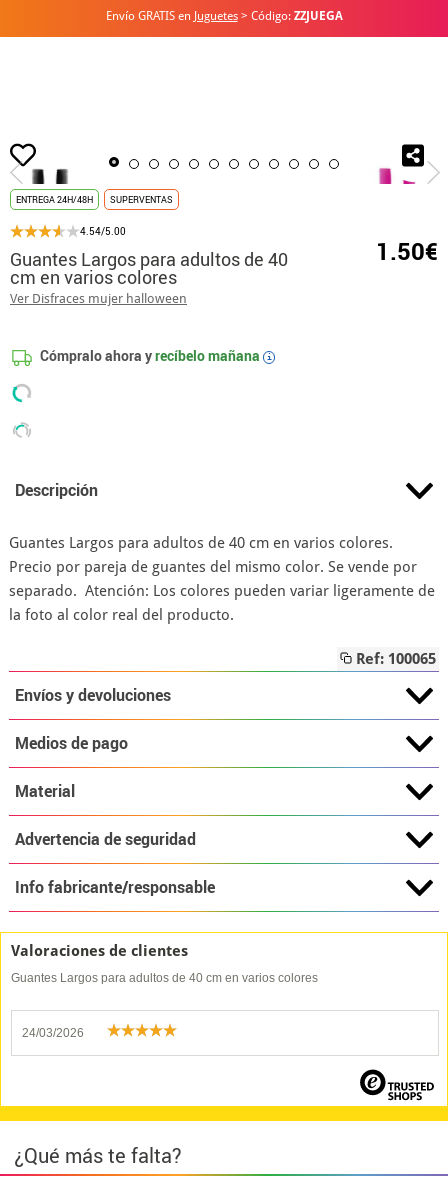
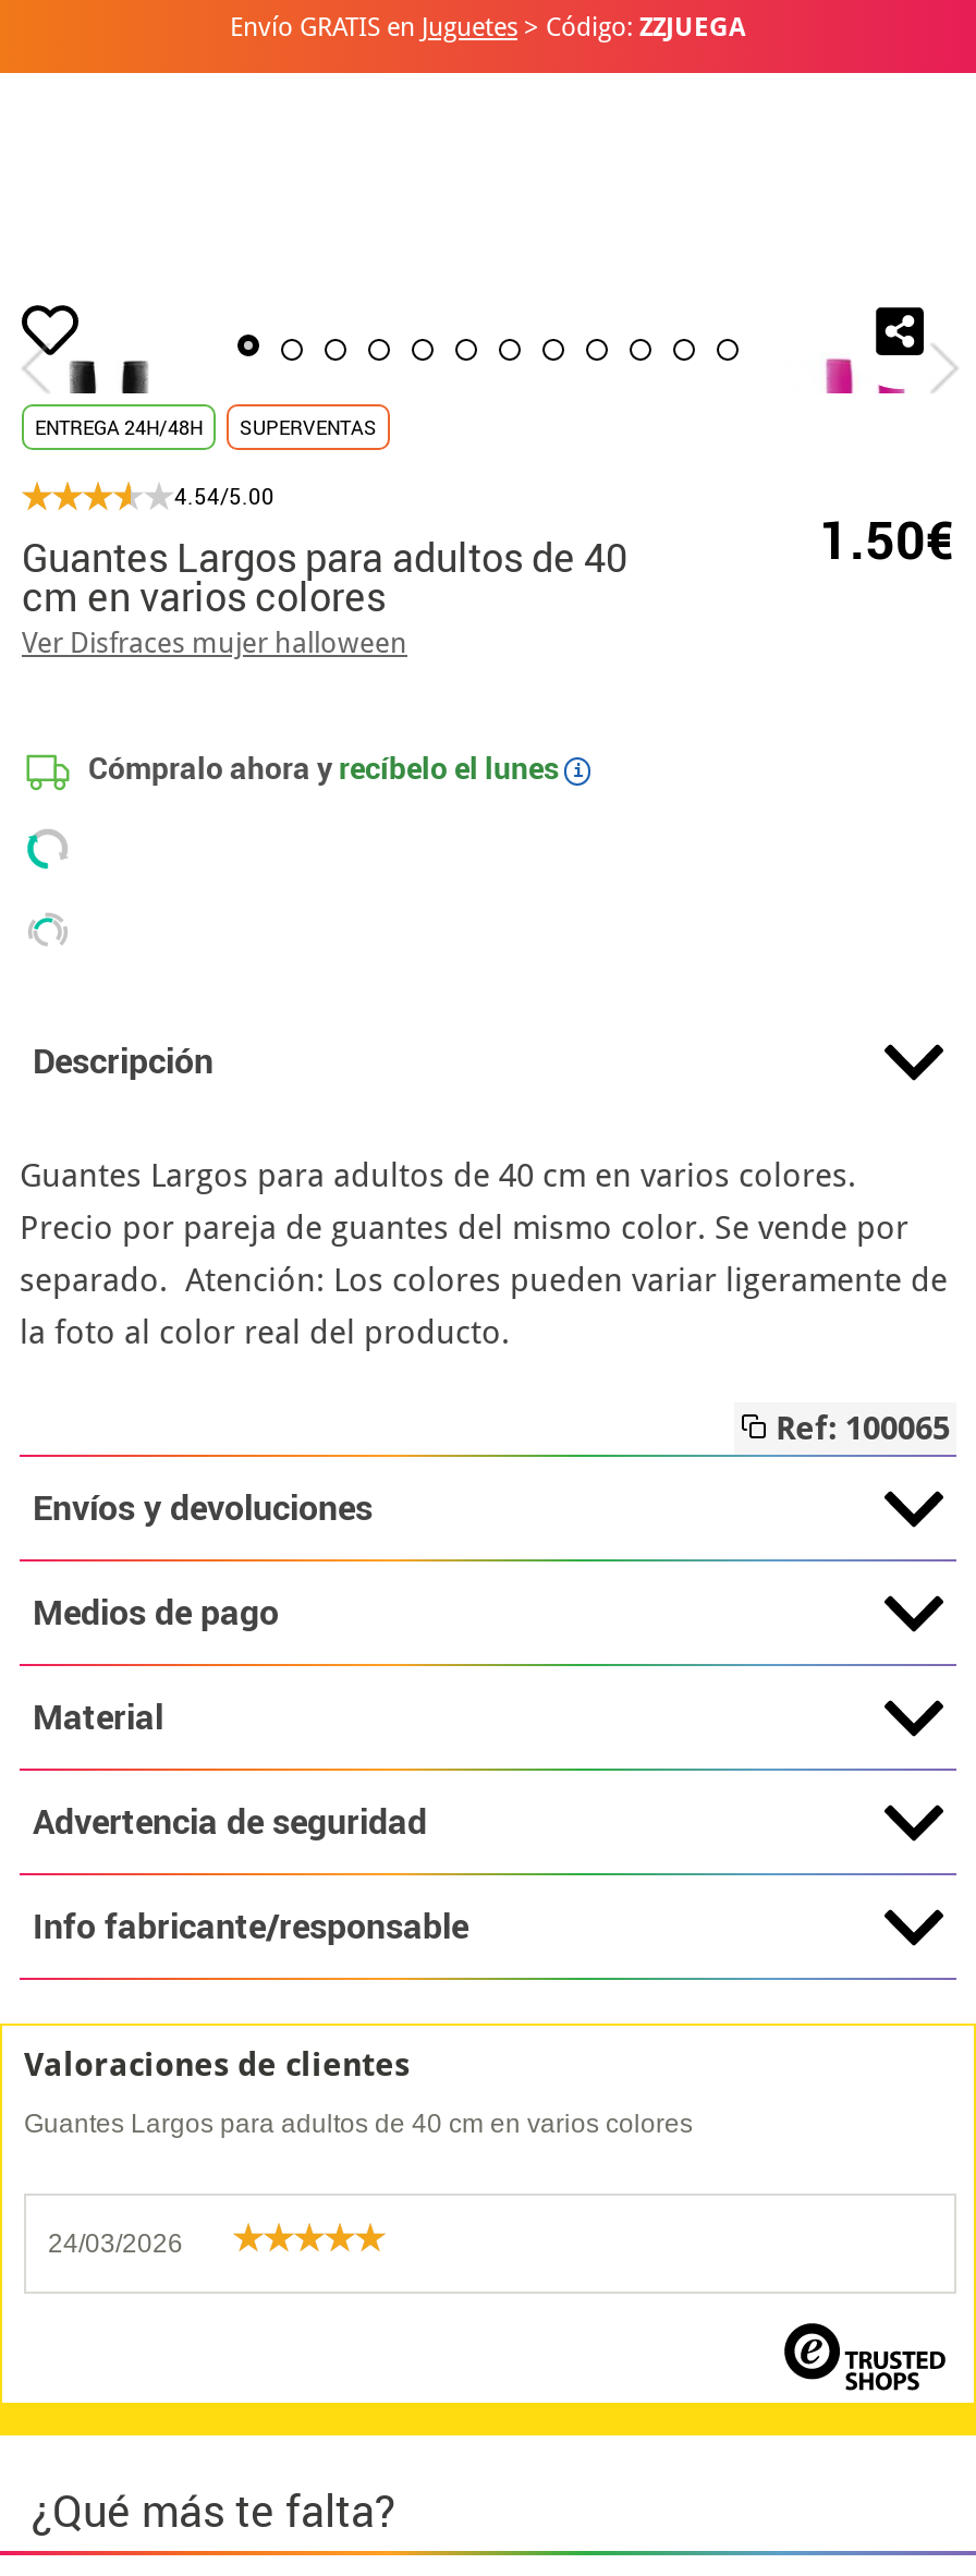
[37,346,260,365] Cómpralo ahora y recíbelo mañana -> [82,746,559,788] Cómpralo ahora y recíbelo el lunes

